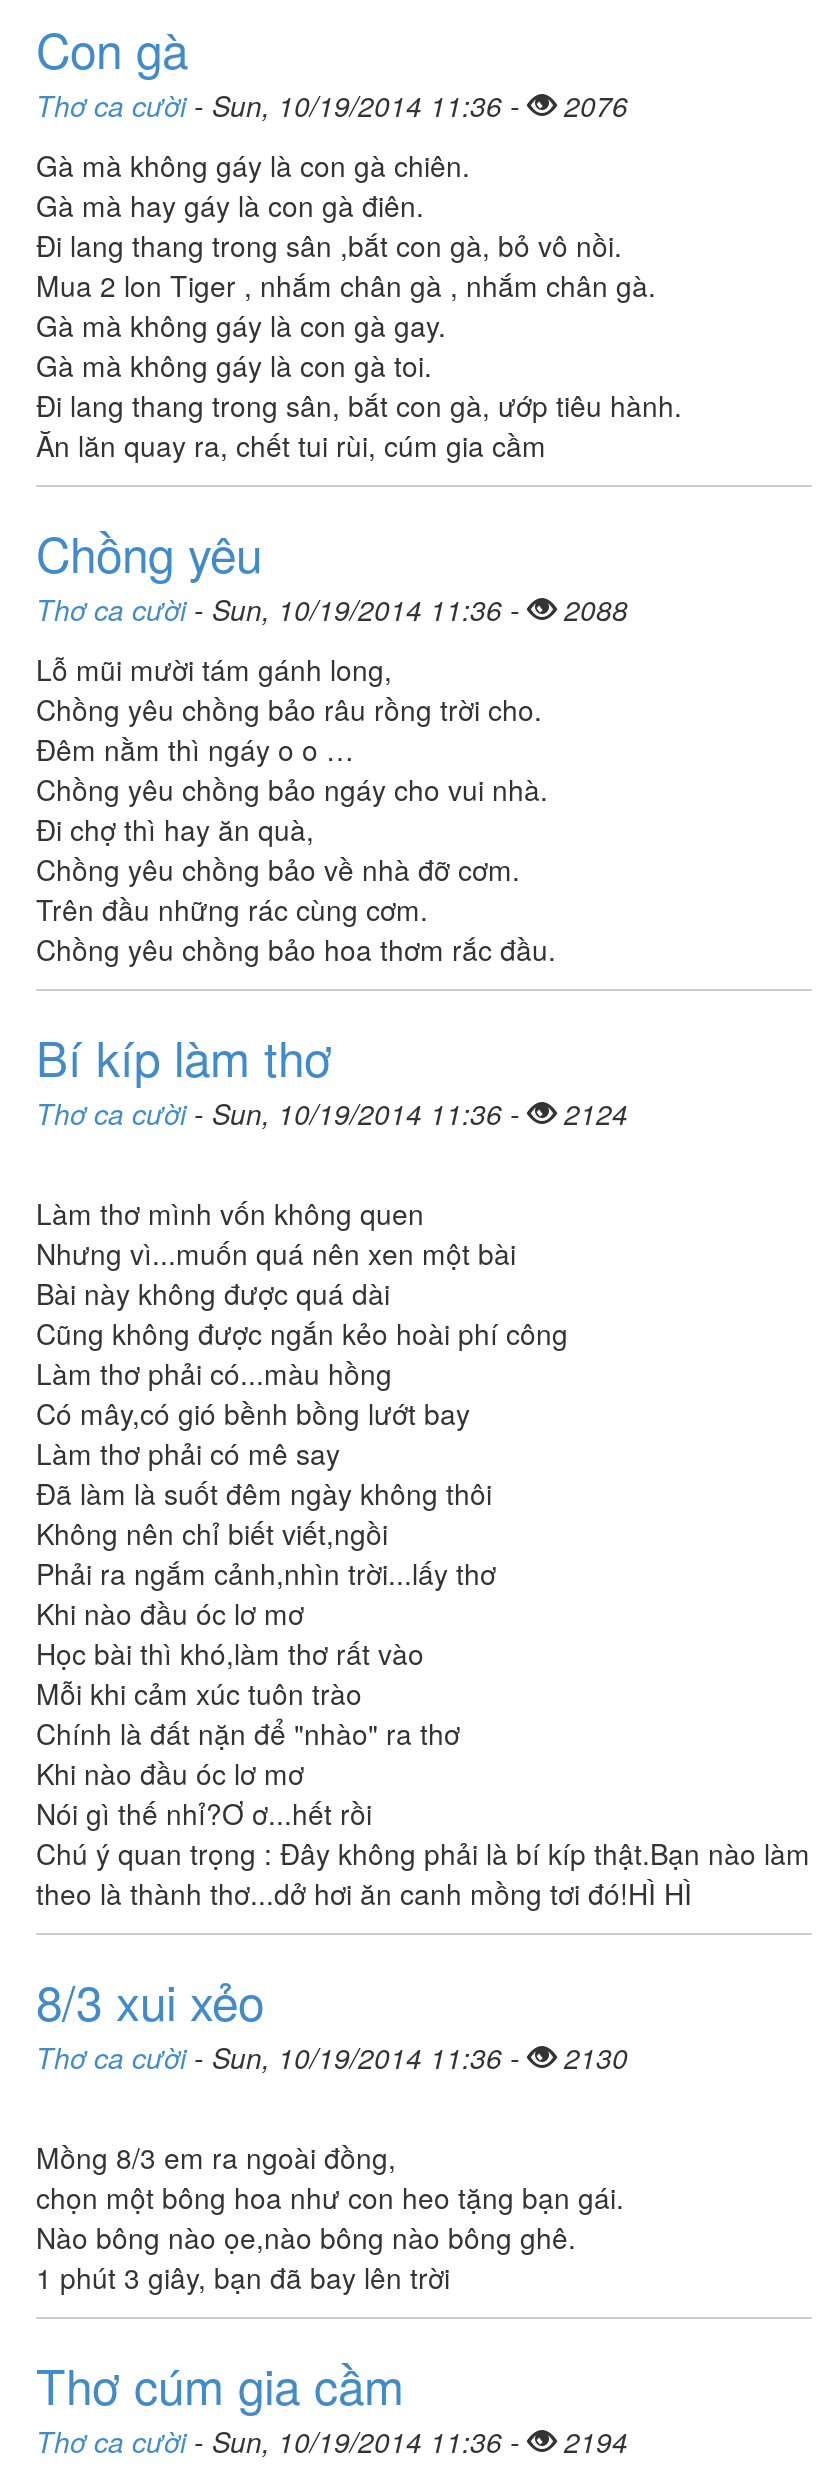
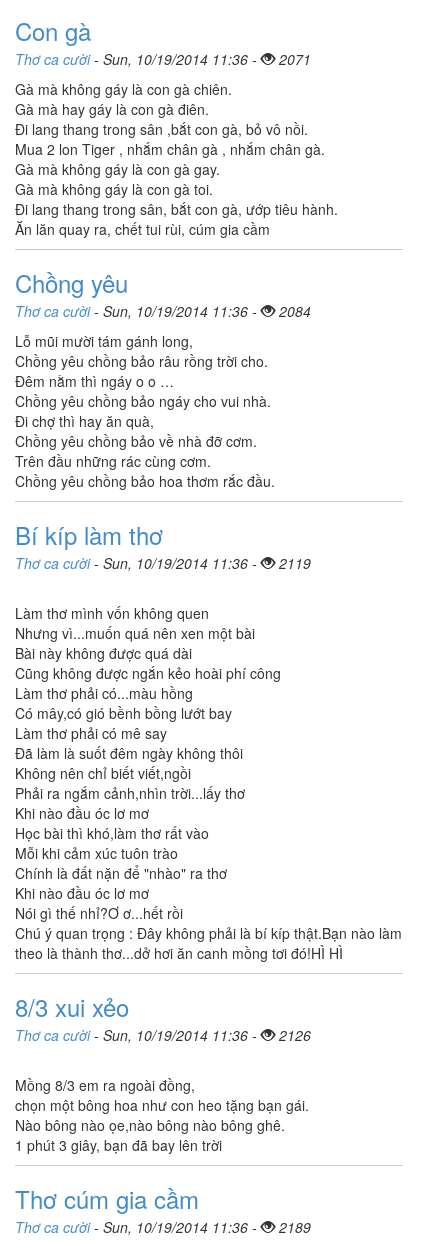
[36,85,628,125] Thơ ca cười - Sun, 10/19/2014 11:36 - 2076 -> [15,49,311,69] Thơ ca cười - Sun, 10/19/2014 11:36 - 2071
[36,589,628,629] Thơ ca cười - Sun, 10/19/2014 11:36 - 2088 -> [15,301,311,321] Thơ ca cười - Sun, 10/19/2014 11:36 - 2084
[36,1093,628,1133] Thơ ca cười - Sun, 10/19/2014 11:36 - 2124 -> [15,553,311,573] Thơ ca cười - Sun, 10/19/2014 11:36 - 2119
[36,2037,628,2077] Thơ ca cười - Sun, 10/19/2014 11:36 - 2130 -> [15,1025,311,1045] Thơ ca cười - Sun, 10/19/2014 11:36 - 2126
[36,2421,628,2461] Thơ ca cười - Sun, 10/19/2014 11:36 - 2194 -> [15,1217,311,1237] Thơ ca cười - Sun, 10/19/2014 11:36 - 2189

